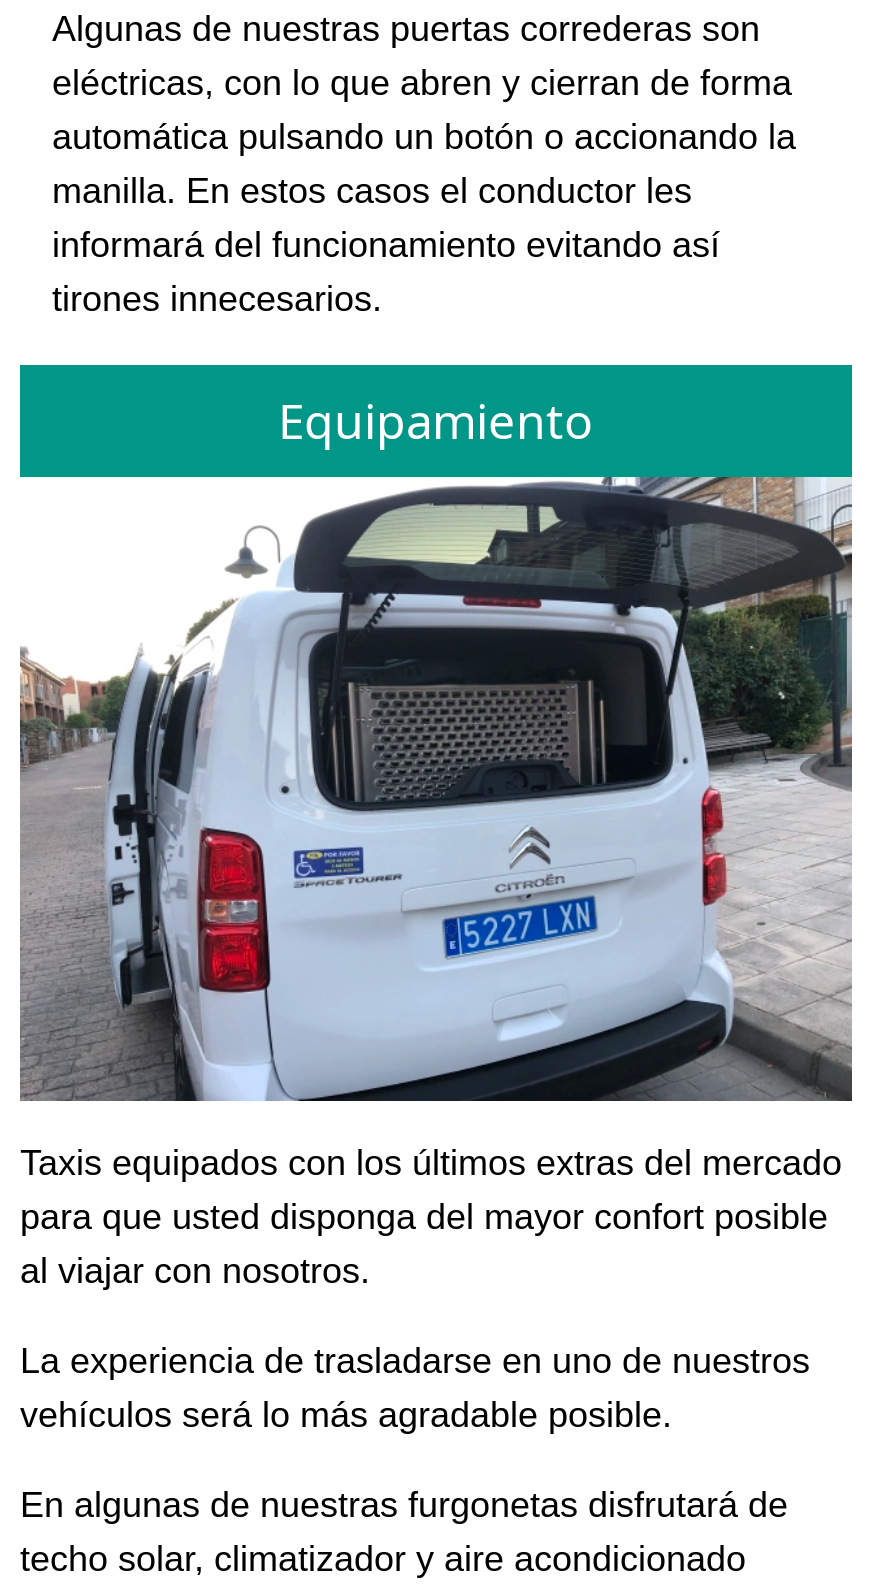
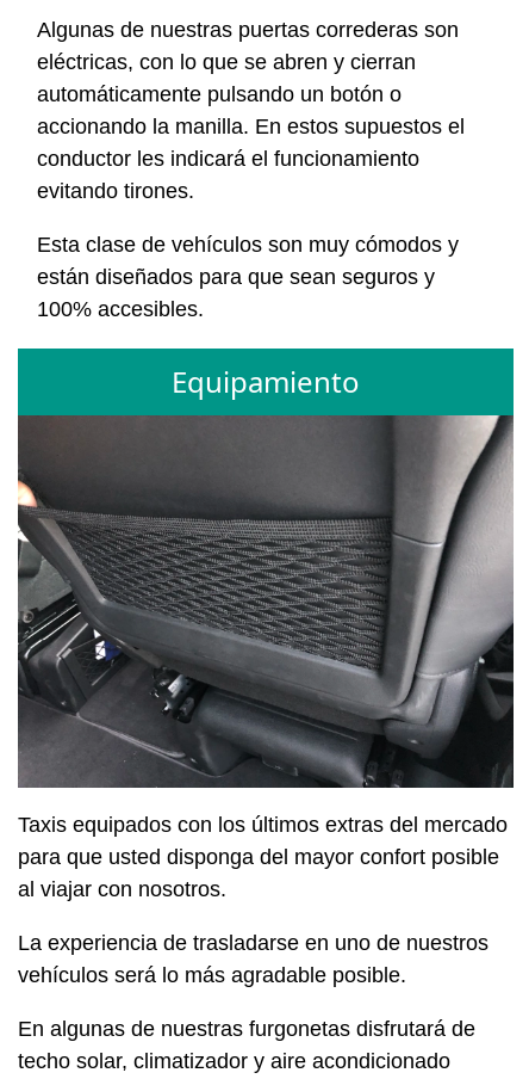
[52,64,796,320] eléctricas, con lo que abren y cierran de forma | automática pulsando un botón o accionando la | manilla. En estos casos el conductor les | informará del funcionamiento evitando así | tirones innecesarios. -> [37,50,465,321] eléctricas, con lo que se abren y cierran | automáticamente pulsando un botón o | accionando la manilla. En estos supuestos el | conductor les indicará el funcionamiento | evitando tirones. | Esta clase de vehículos son muy cómodos y | están diseñados para que sean seguros y | 100% accesibles.
[20,474,852,1102] [image] -> [17,414,515,789] [image]

